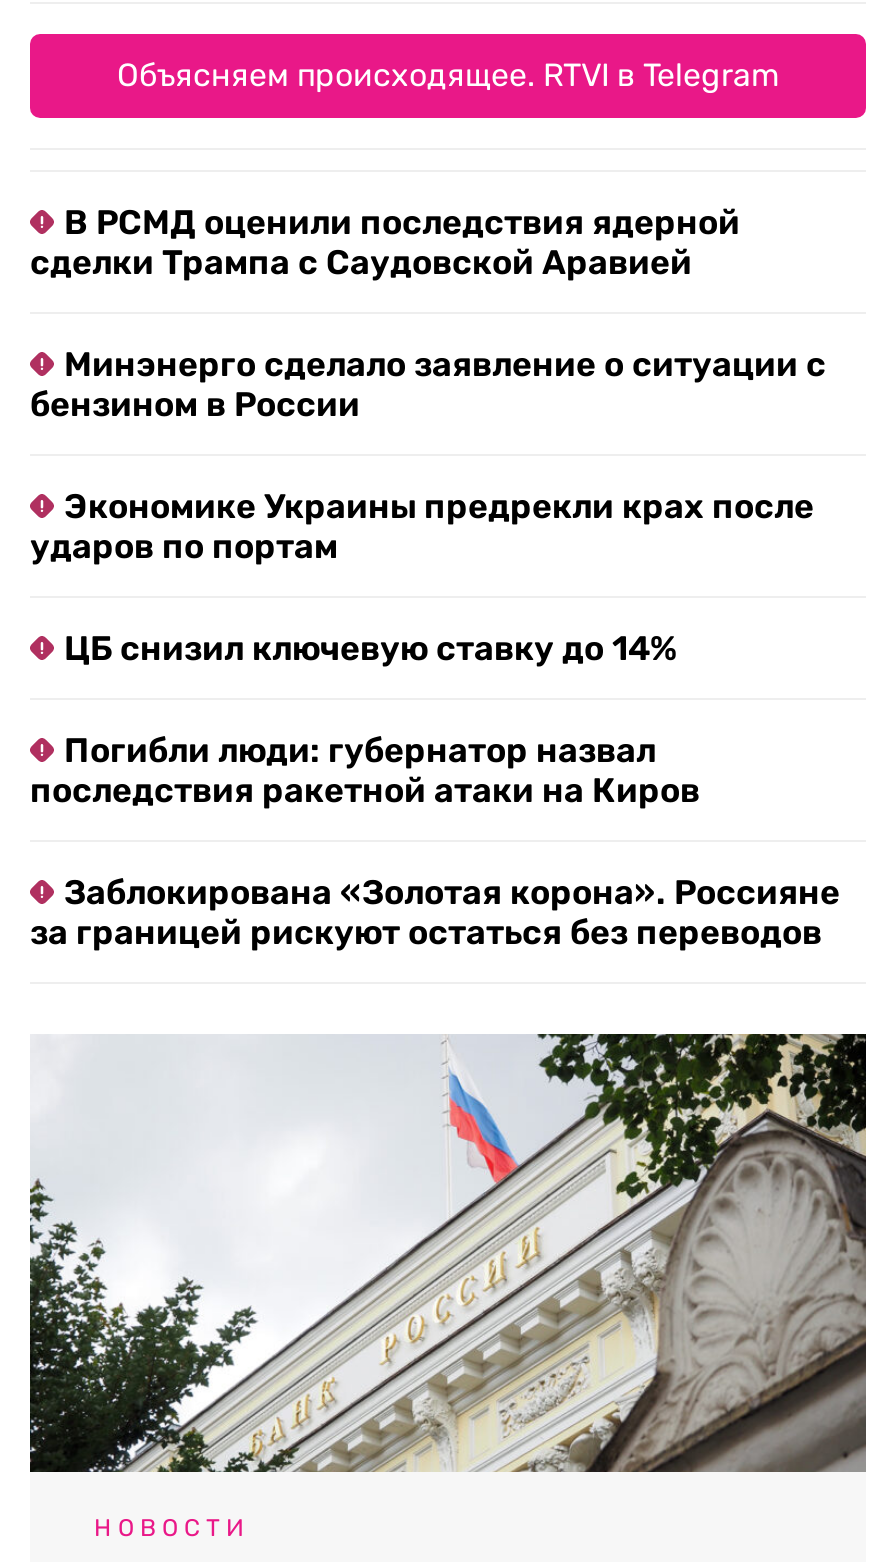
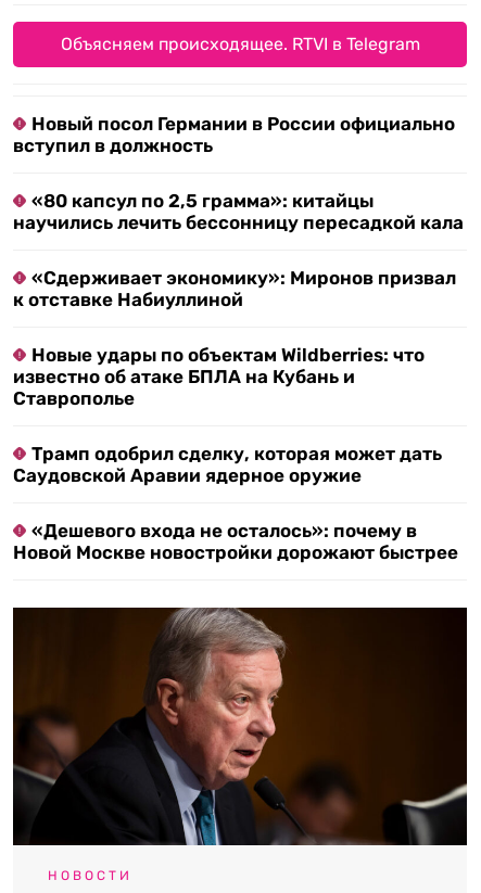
[30,202,740,282] В РСМД оценили последствия ядерной | сделки Трампа с Саудовской Аравией -> [13,113,455,156] Новый посол Германии в России официально | вступил в должность
[30,344,826,424] Минэнерго сделало заявление о ситуации с | бензином в России -> [13,190,464,233] «80 капсул по 2,5 грамма»: китайцы | научились лечить бессонницу пересадкой кала
[30,486,814,566] Экономике Украины предрекли крах после | ударов по портам -> [13,267,456,310] «Сдерживает экономику»: Миронов призвал | к отставке Набиуллиной
[64,628,678,668] ЦБ снизил ключевую ставку до 14% -> [13,344,425,409] Новые удары по объектам Wildberries: что | известно об атаке БПЛА на Кубань и | Ставрополье
[30,730,700,810] Погибли люди: губернатор назвал | последствия ракетной атаки на Киров -> [13,443,442,486] Трамп одобрил сделку, которая может дать | Саудовской Аравии ядерное оружие
[30,872,840,952] Заблокирована «Золотая корона». Россияне | за границей рискуют остаться без переводов -> [13,520,458,563] «Дешевого входа не осталось»: почему в | Новой Москве новостройки дорожают быстрее
[28,1048,868,1474] [image] -> [12,607,467,846] [image]

